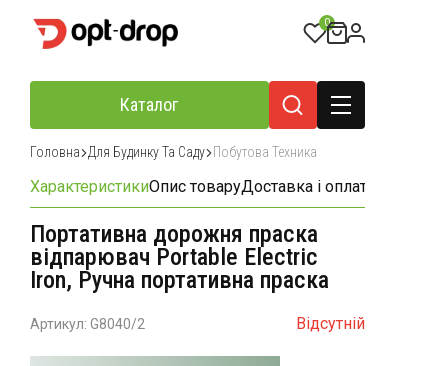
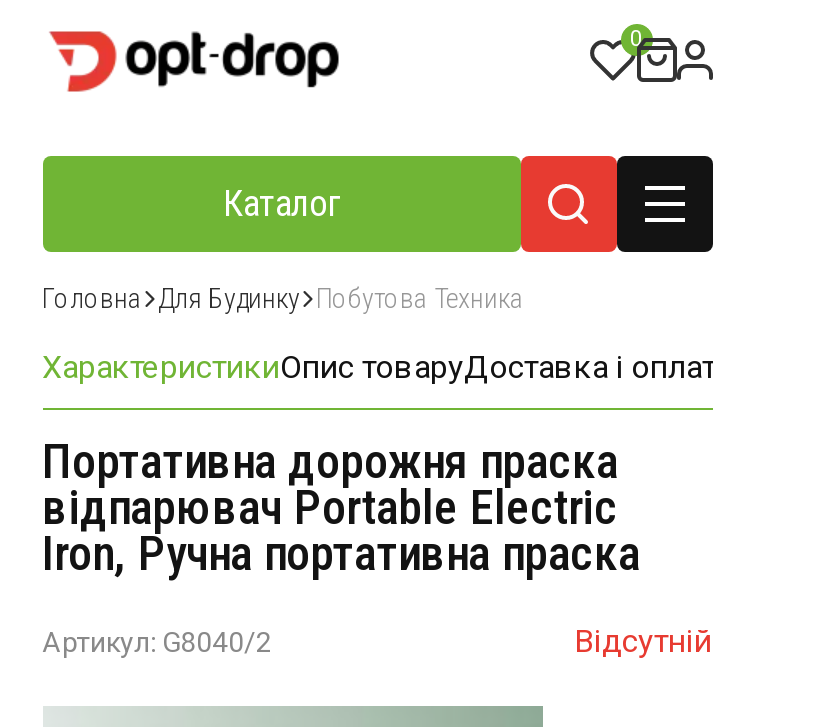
[29,144,316,160] Головна Для Будинку Та Саду Побутова Техника -> [42,282,524,314] Головна Для Будинку Побутова Техника

